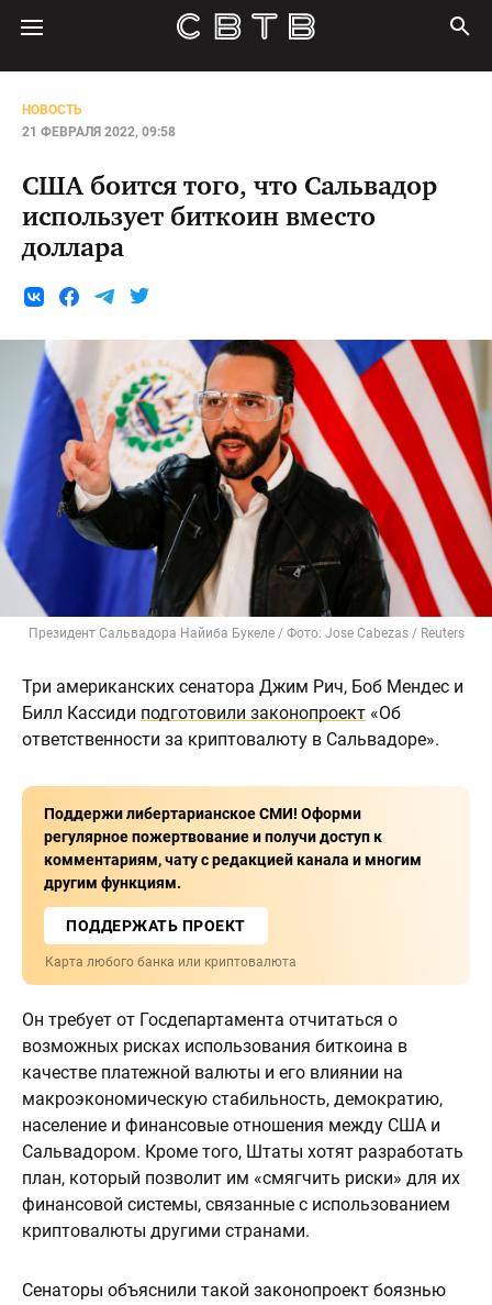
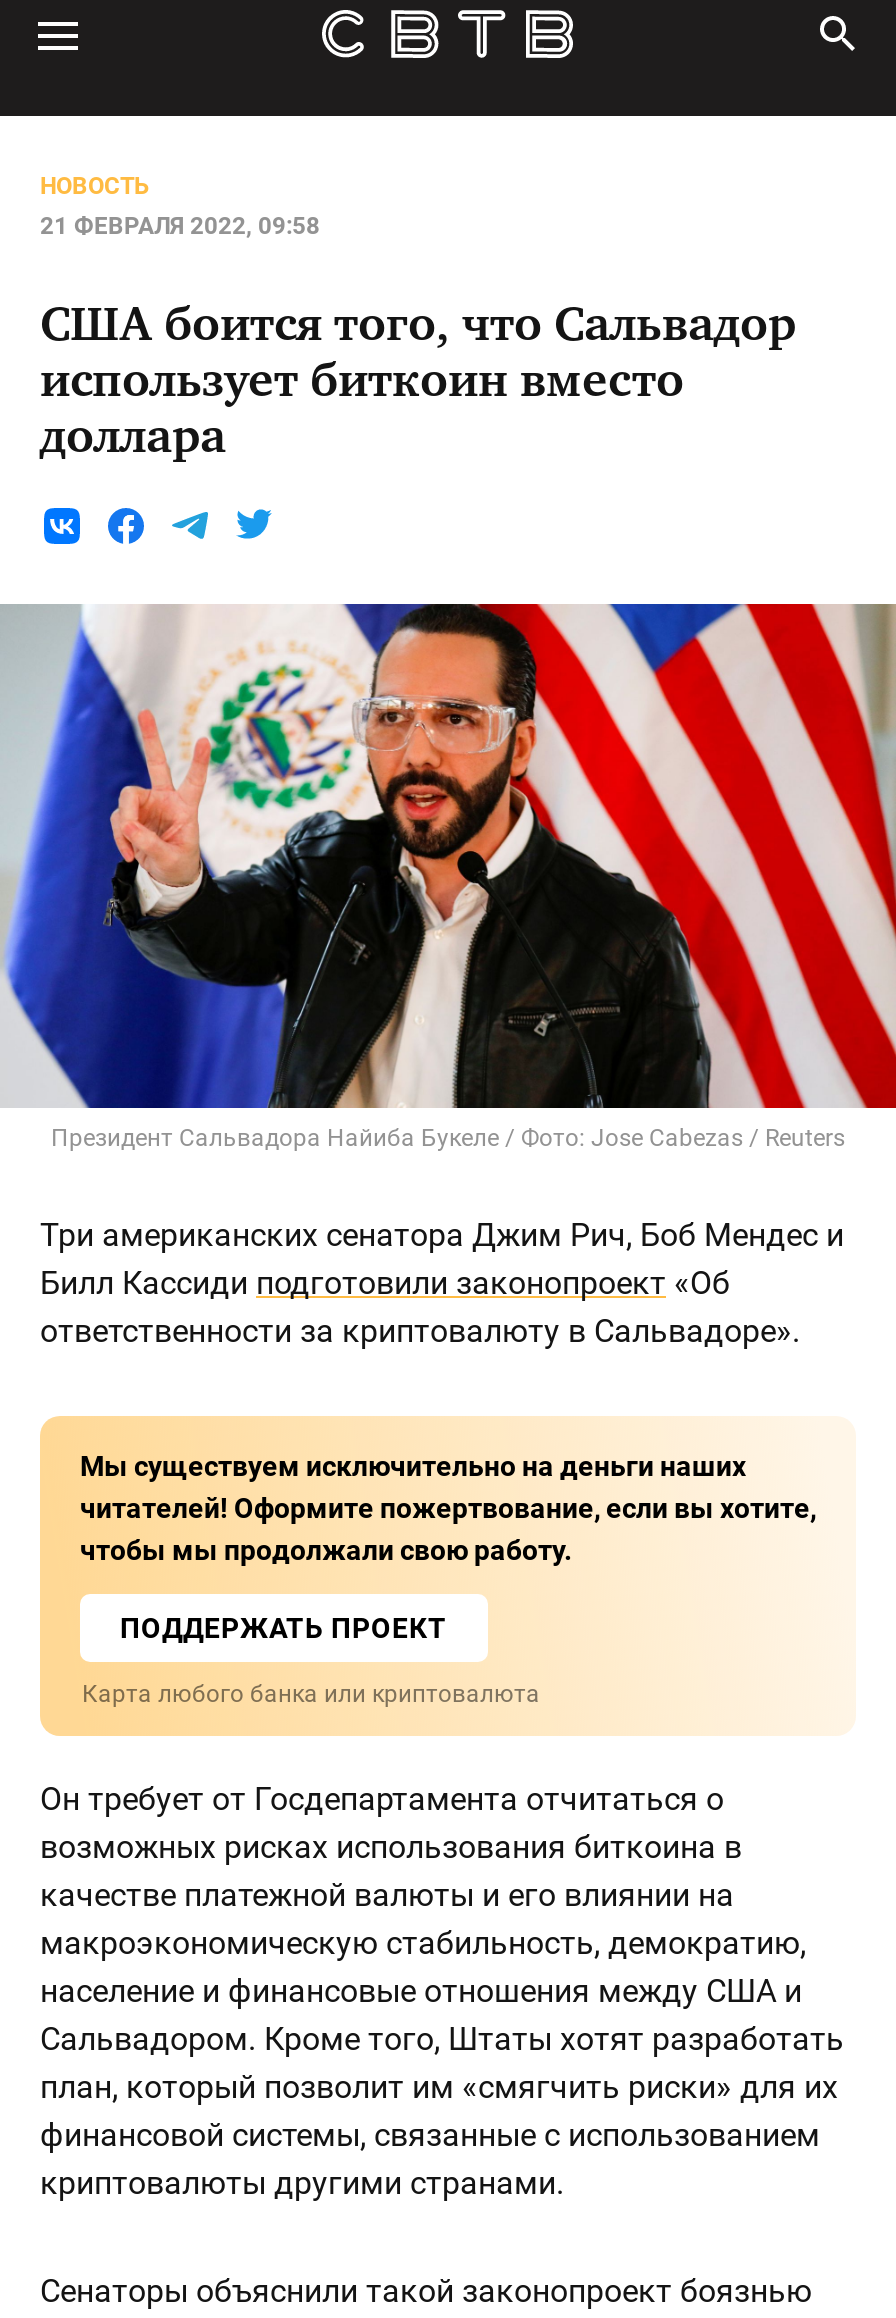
[44,805,422,892] Поддержи либертарианское СМИ! Оформи | регулярное пожертвование и получи доступ к | комментариям, чату с редакцией канала и многим | другим функциям. -> [80,1450,816,1566] Мы существуем исключительно на деньги наших | читателей! Оформите пожертвование, если вы хотите, | чтобы мы продолжали свою работу.

